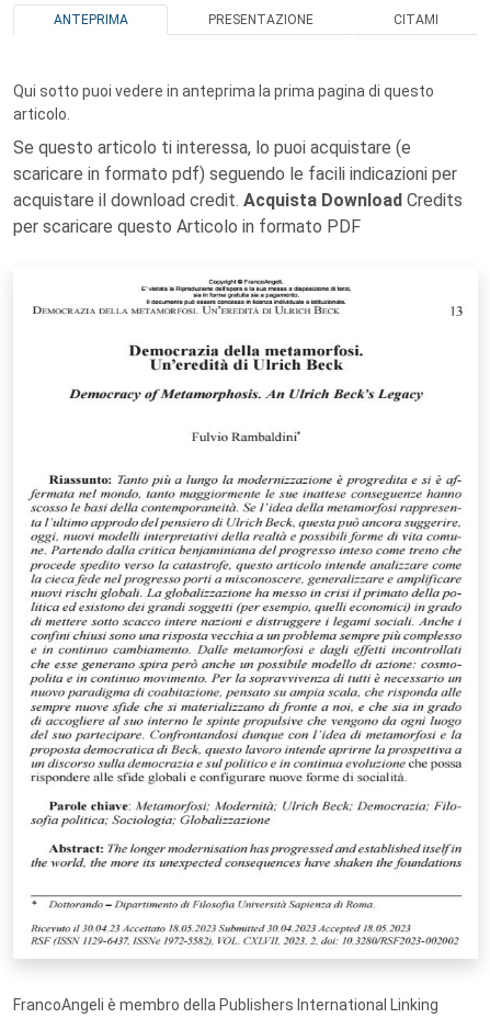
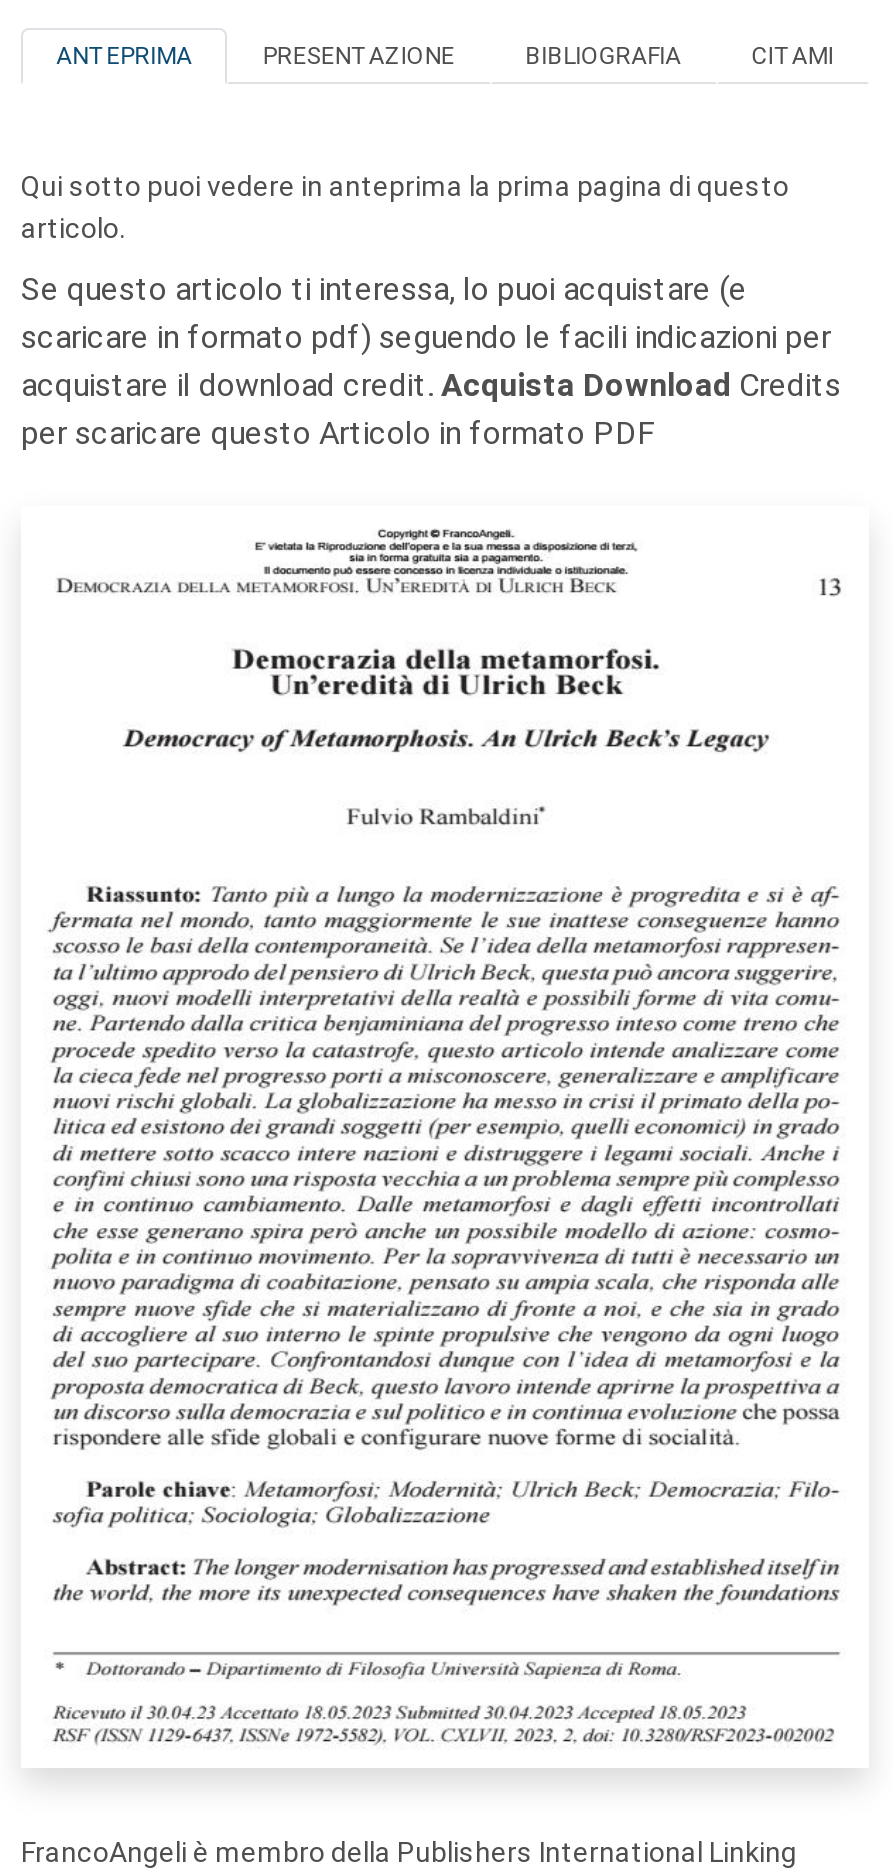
none -> [525,42,681,70] BIBLIOGRAFIA

